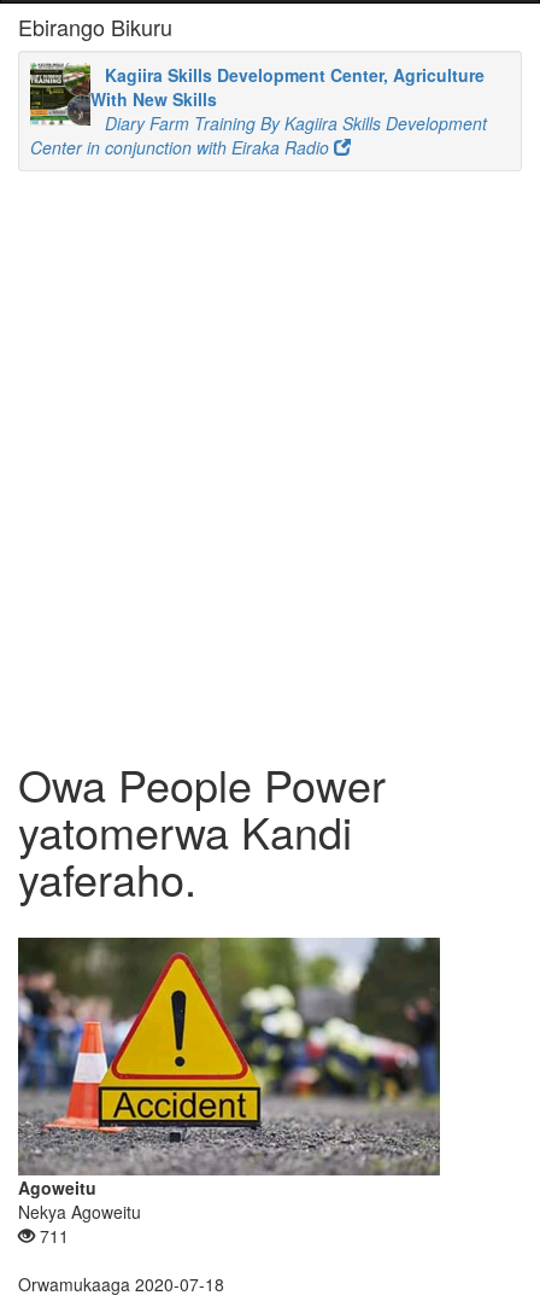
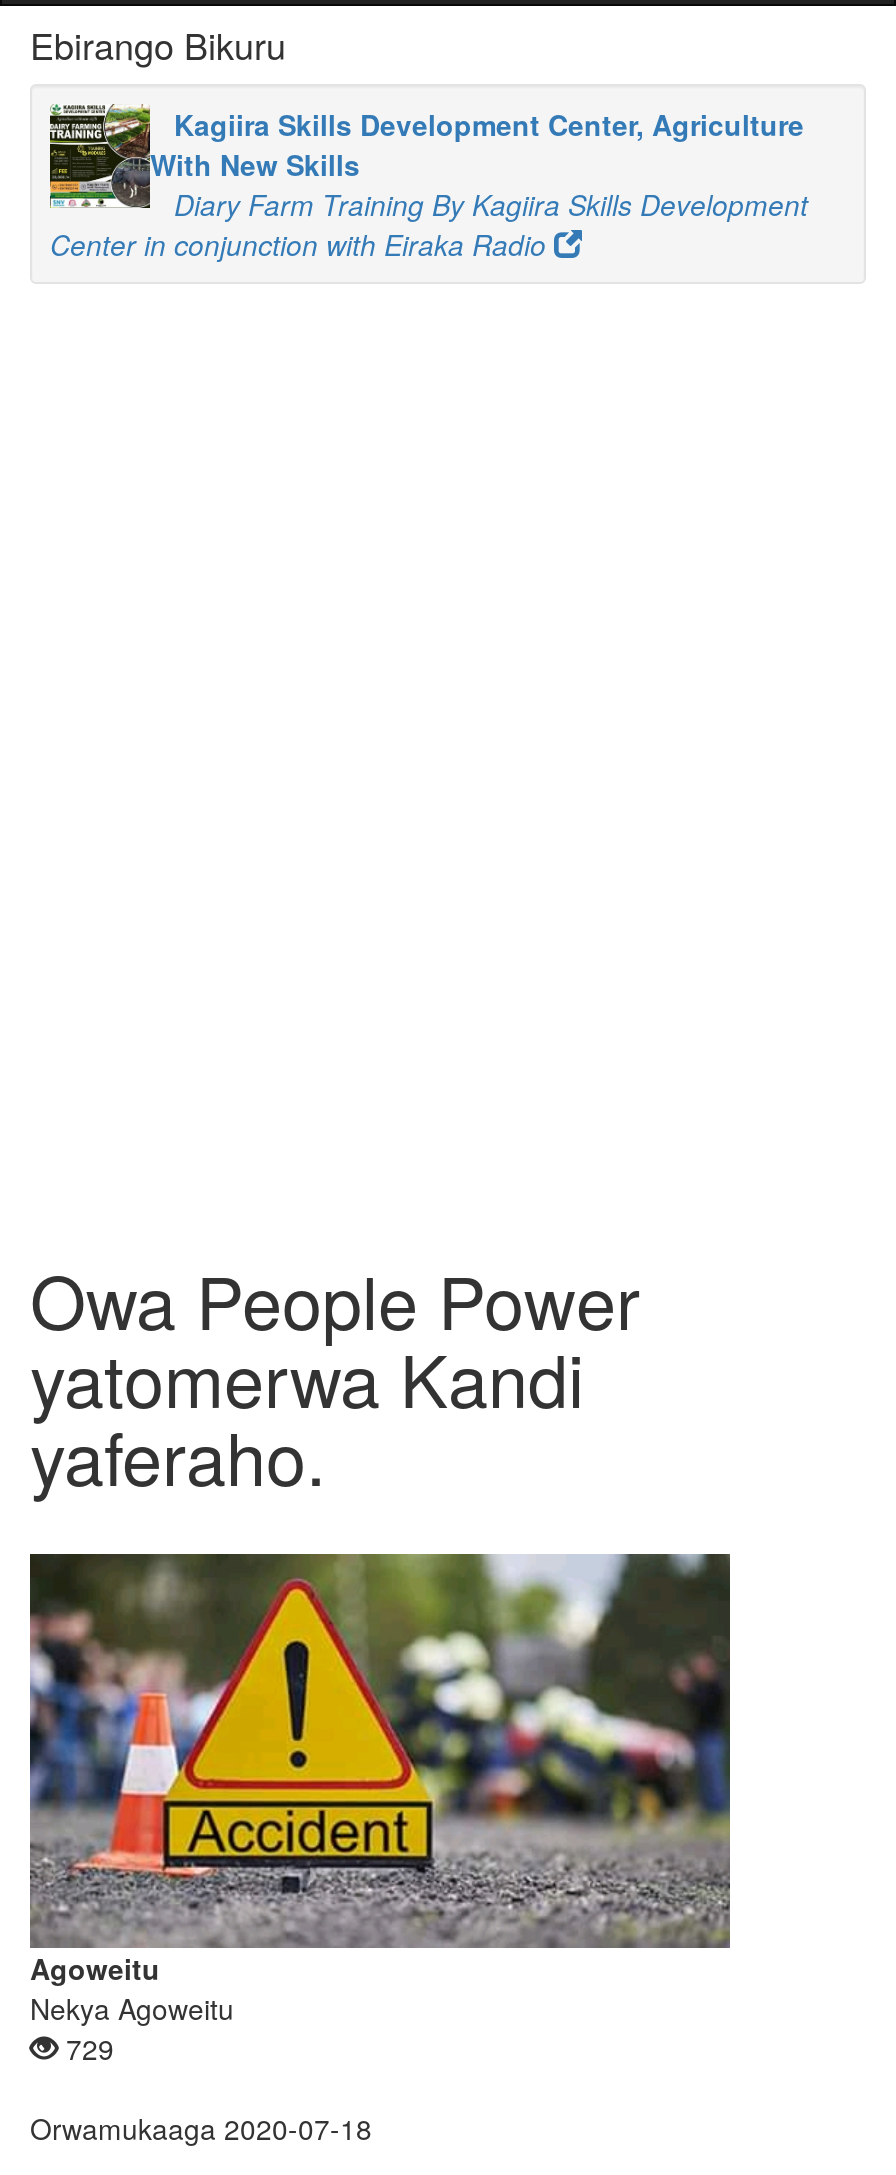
[35,1224,69,1248] 711 -> [58,2028,114,2068] 729

